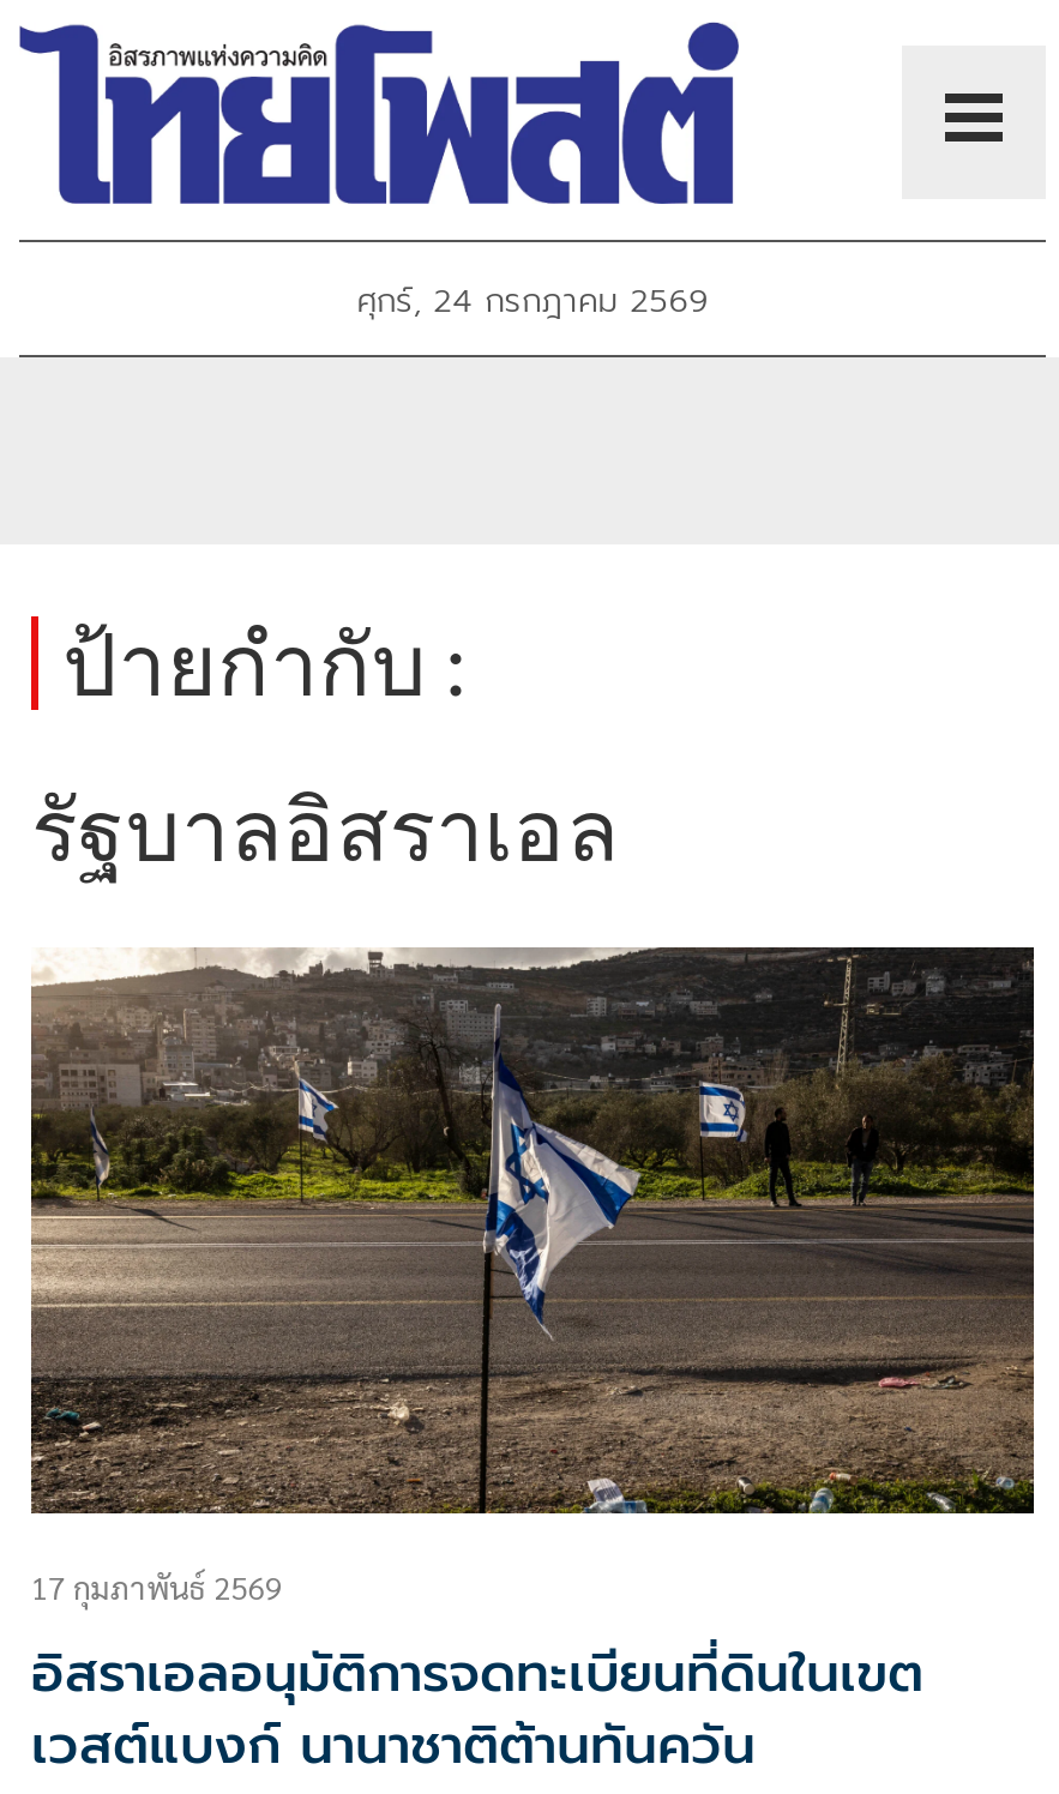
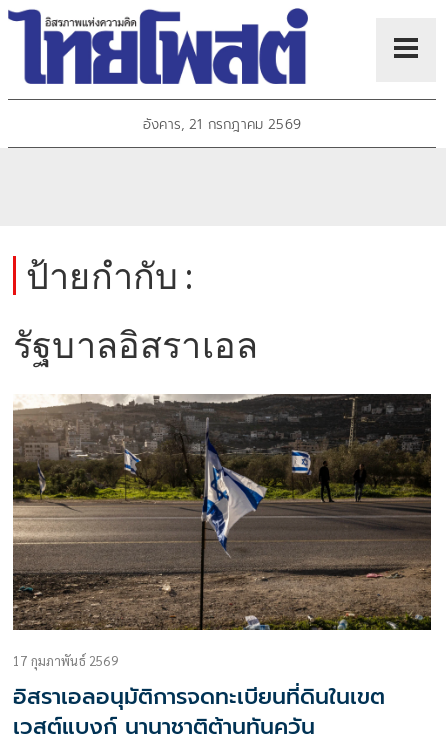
[357,277,708,327] ศุกร์, 24 กรกฎาคม 2569 -> [143,114,301,135] อังคาร, 21 กรกฎาคม 2569

